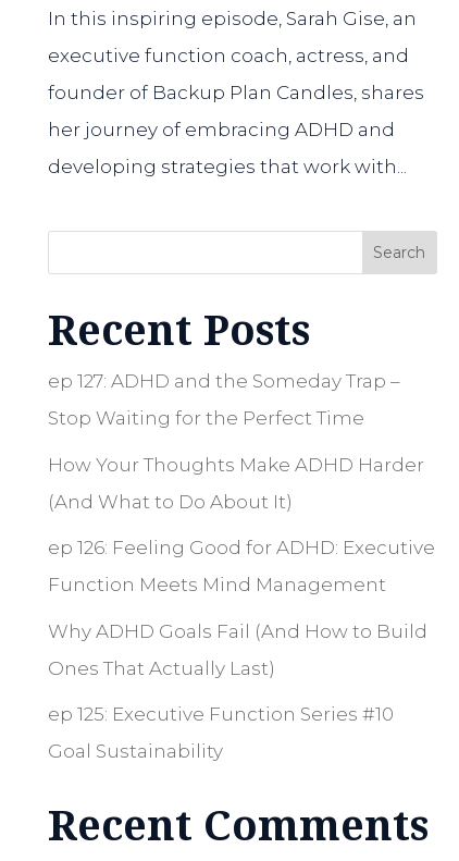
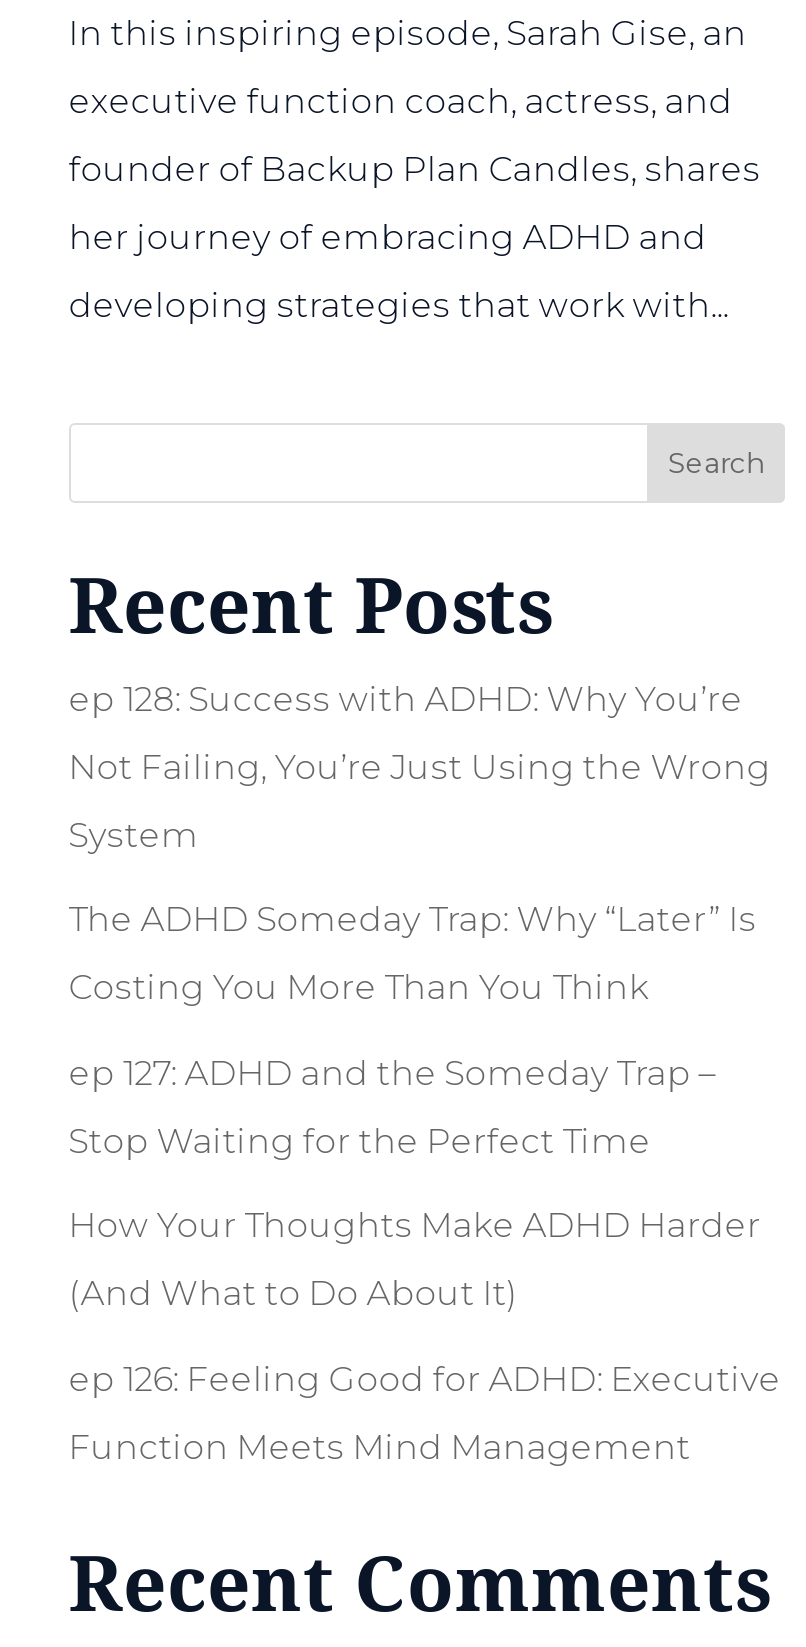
none -> [69,678,771,1007] ep 128: Success with ADHD: Why You’re | Not Failing, You’re Just Using the Wrong | System | The ADHD Someday Trap: Why “Later” Is | Costing You More Than You Think
moved [48,371,435,596] -> [69,1052,781,1466]: ep 127: ADHD and the Someday Trap – | Stop Waiting for the Perfect Time | How Your Thoughts Make ADHD Harder | (And What to Do About It) | ep 126: Feeling Good for ADHD: Executive | Function Meets Mind Management
[48,620,427,762] Why ADHD Goals Fail (And How to Build | Ones That Actually Last) | ep 125: Executive Function Series #10 | Goal Sustainability -> none

